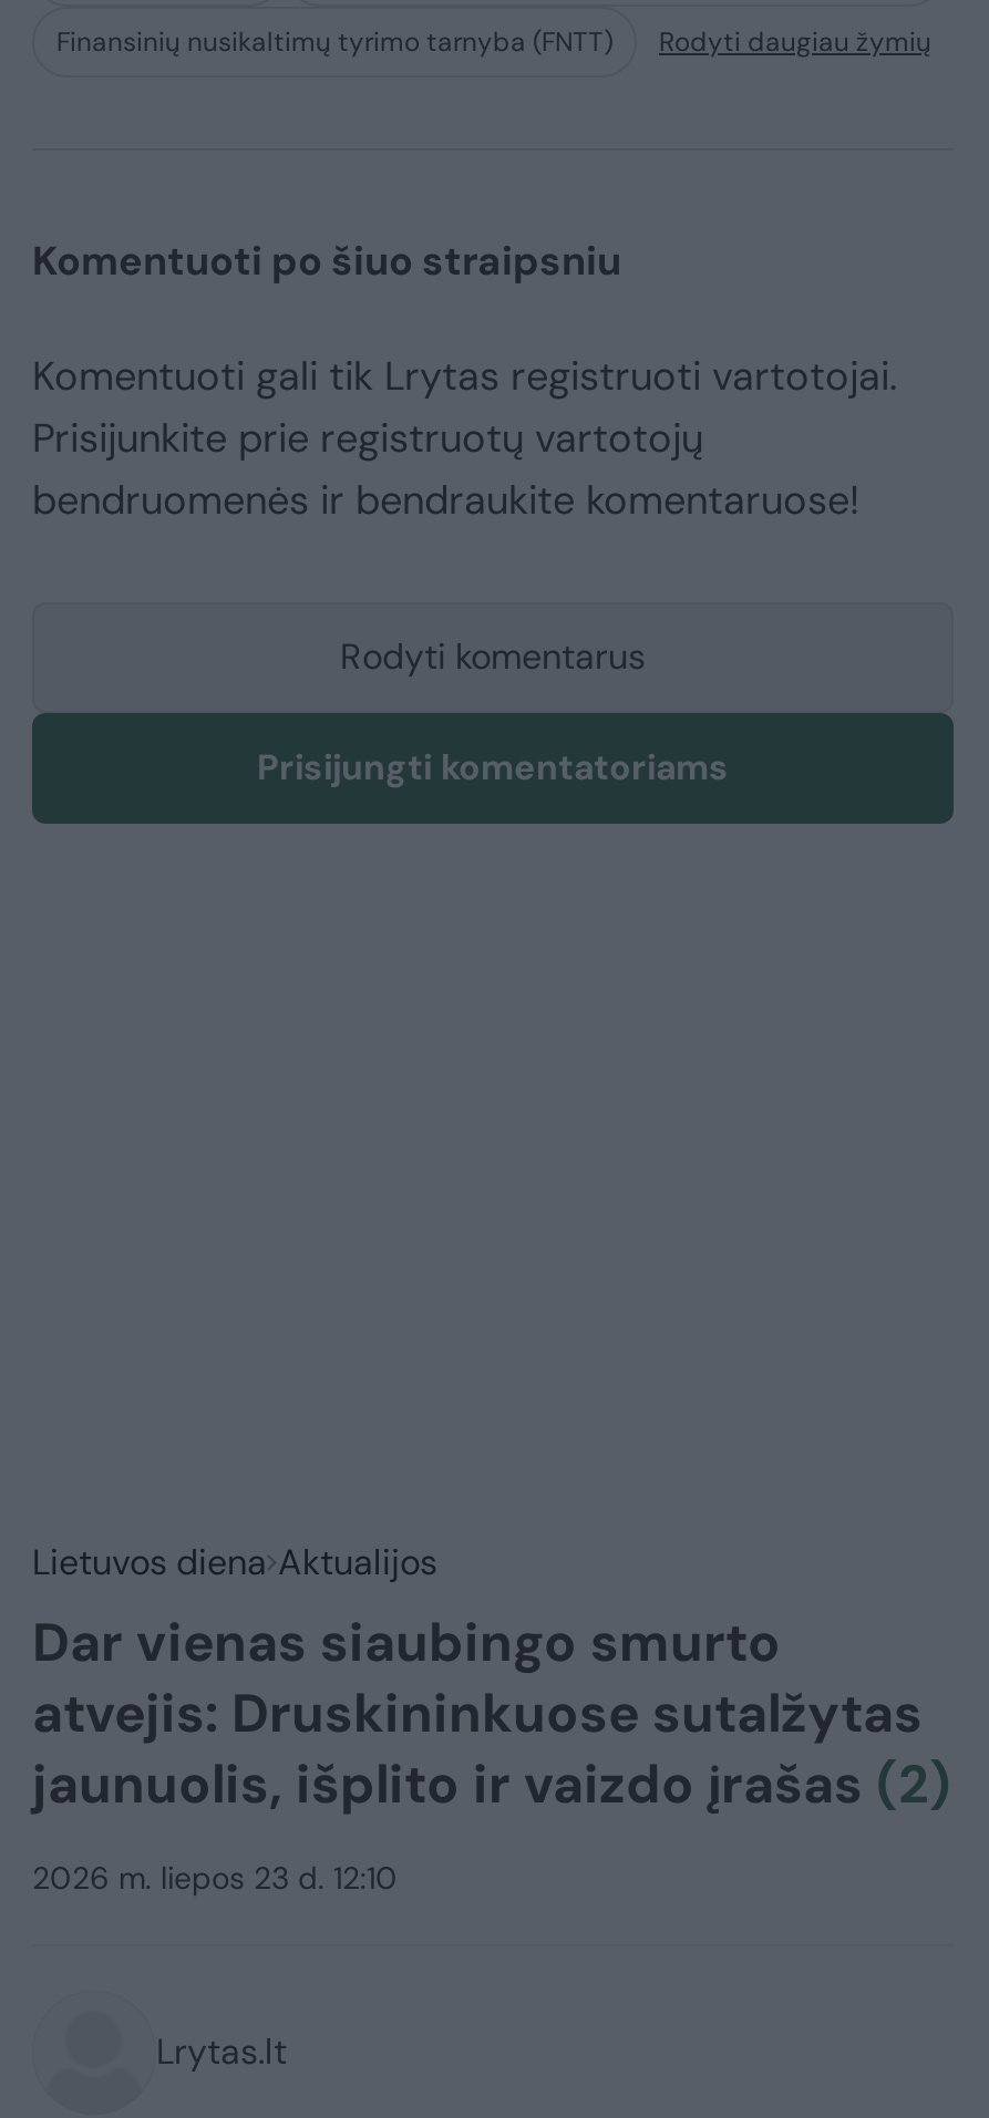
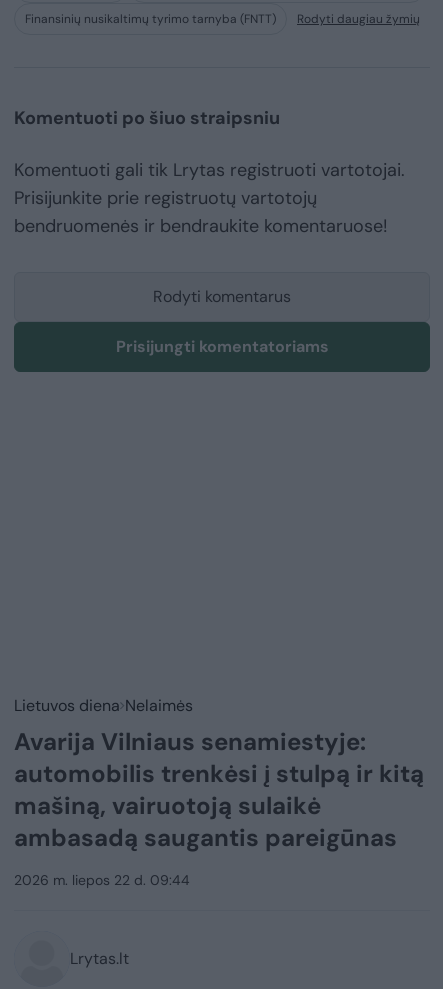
[32,1538,951,1817] Lietuvos diena Aktualijos | Dar vienas siaubingo smurto | atvejis: Druskininkuose sutalžytas | jaunuolis, išplito ir vaizdo įrašas (2) -> [14,695,424,853] Lietuvos diena Nelaimės | Avarija Vilniaus senamiestyje: | automobilis trenkėsi į stulpą ir kitą | mašiną, vairuotoją sulaikė | ambasadą saugantis pareigūnas
[32,1857,398,1897] 2026 m. liepos 23 d. 12:10 -> [14,871,190,889] 2026 m. liepos 22 d. 09:44

